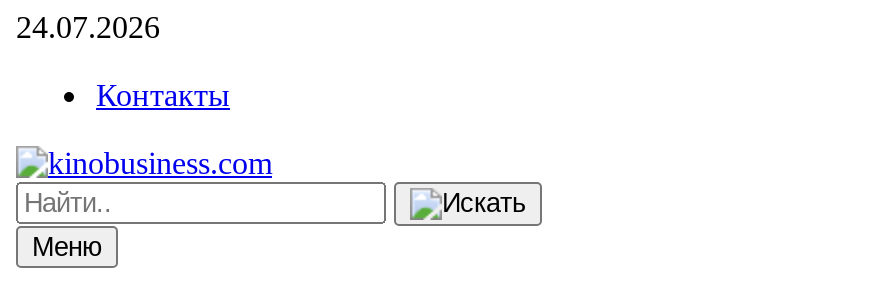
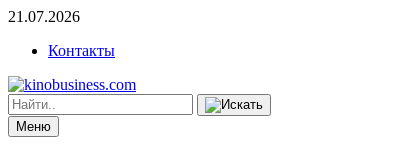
[16,10,160,44] 24.07.2026 -> [8,8,80,25] 21.07.2026

